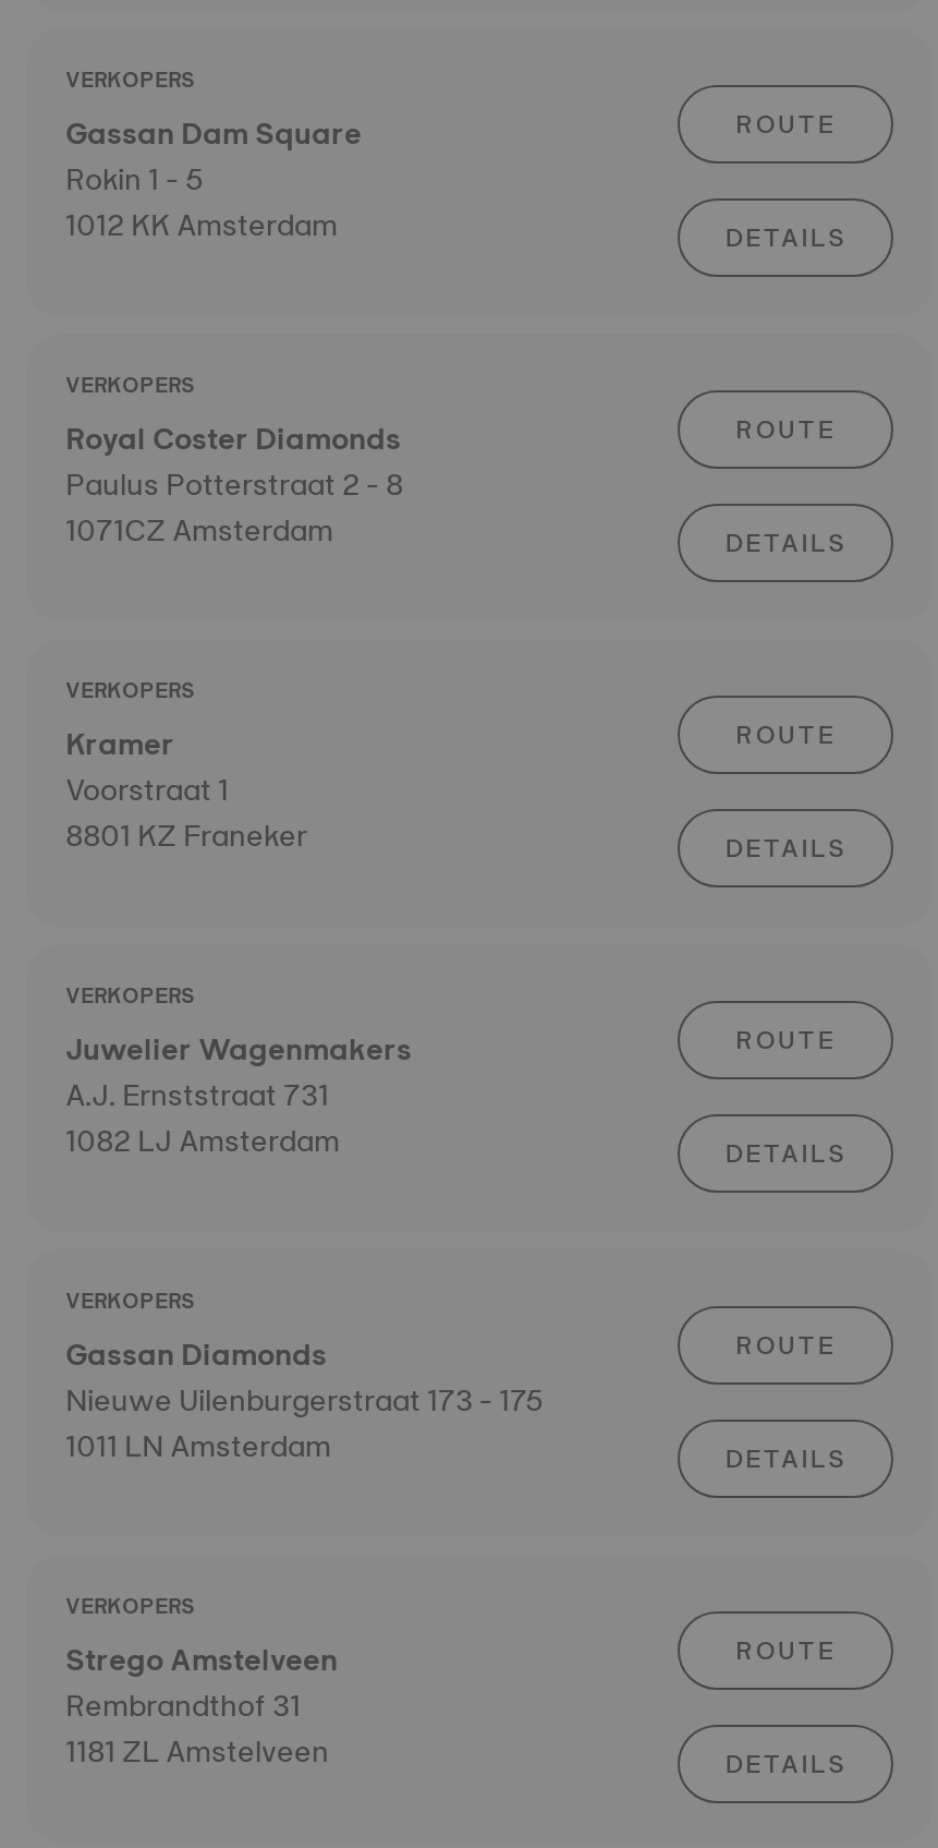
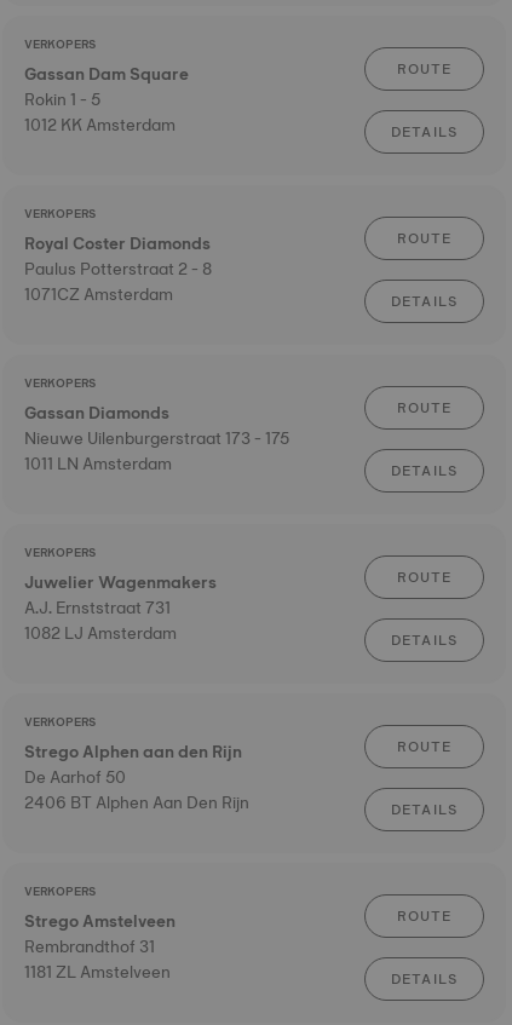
[65,717,307,861] Kramer | Voorstraat 1 | 8801 KZ Franeker -> none
moved [65,1328,543,1472] -> [24,398,289,478]: Gassan Diamonds | Nieuwe Uilenburgerstraat 173 - 175 | 1011 LN Amsterdam
none -> [24,737,249,817] Strego Alphen aan den Rijn | De Aarhof 50 | 2406 BT Alphen Aan Den Rijn

